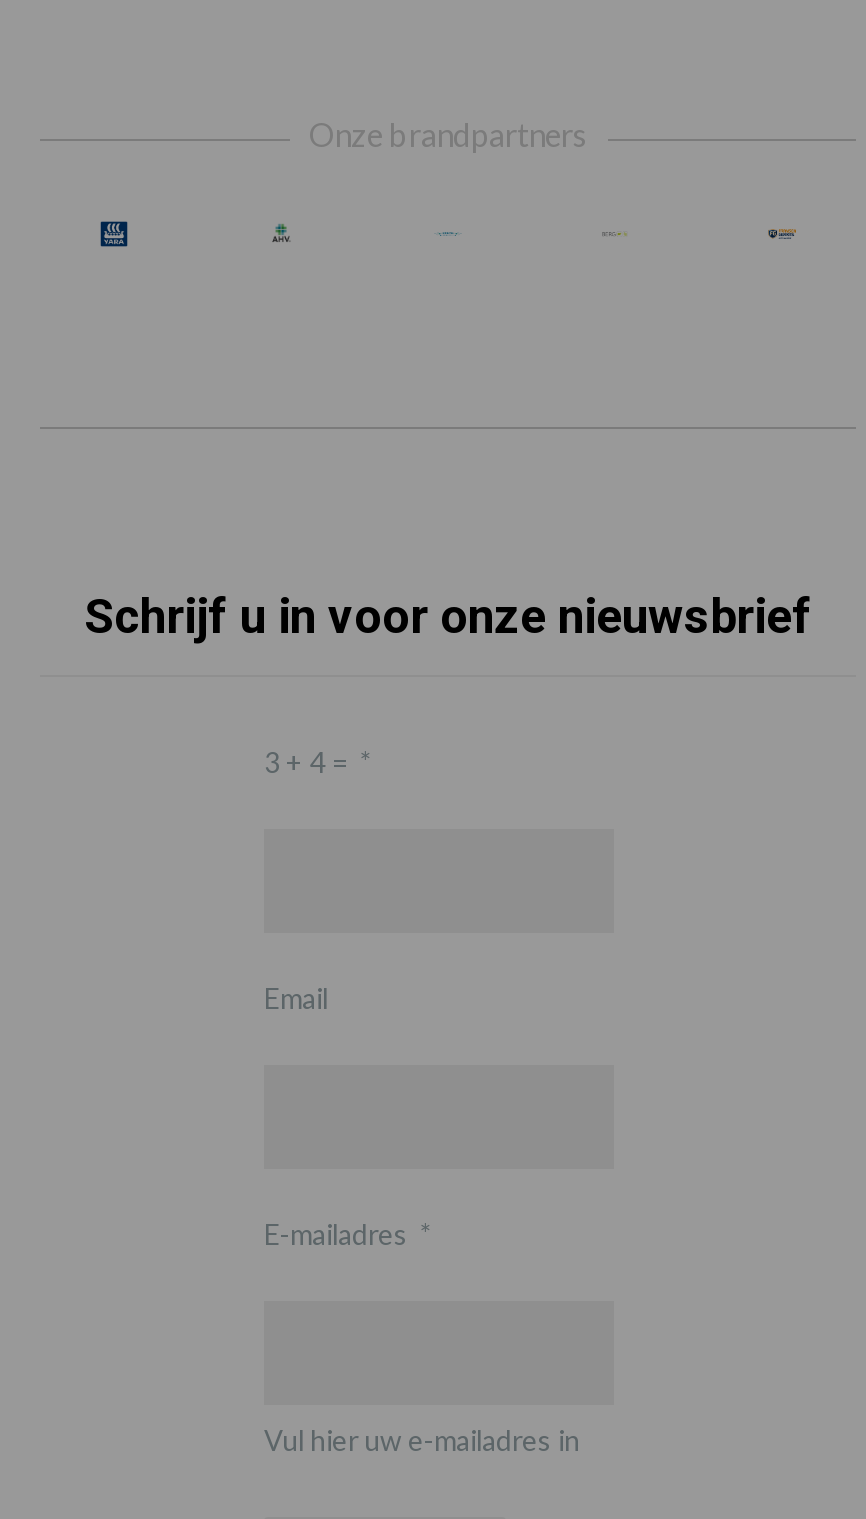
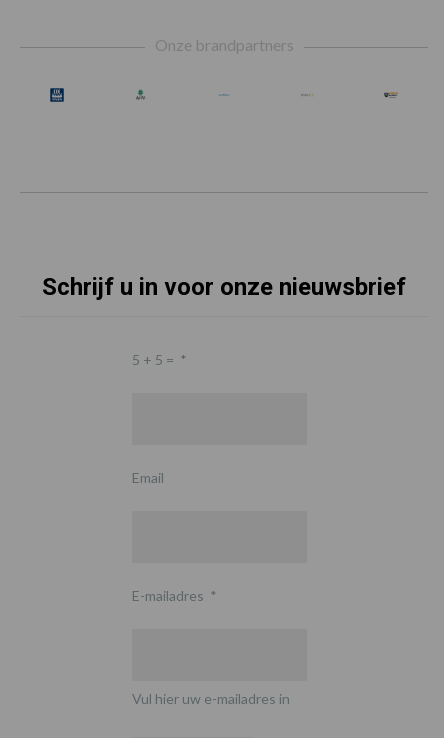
[264,745,374,779] 3 + 4 = * -> [132,351,187,368] 5 + 5 = *

